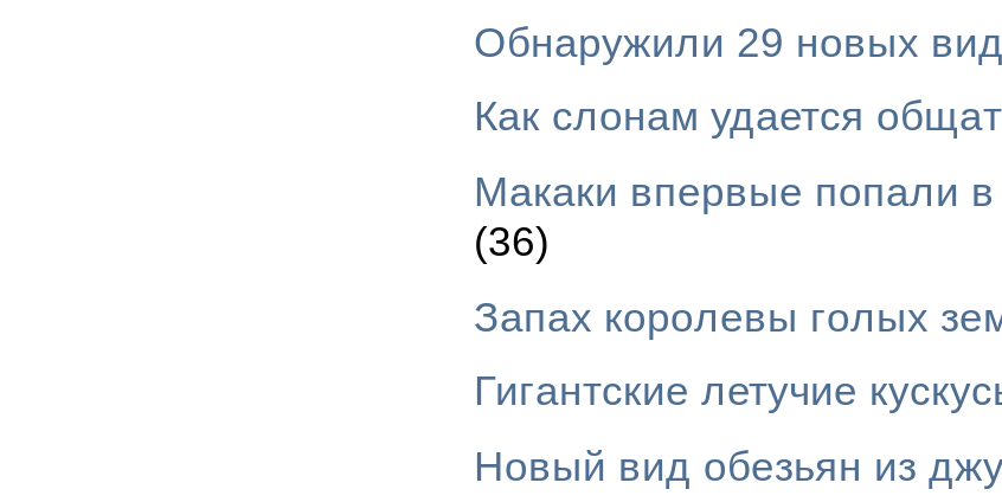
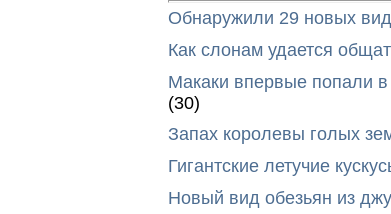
[474,218,550,265] (36) -> [168,93,200,113] (30)

